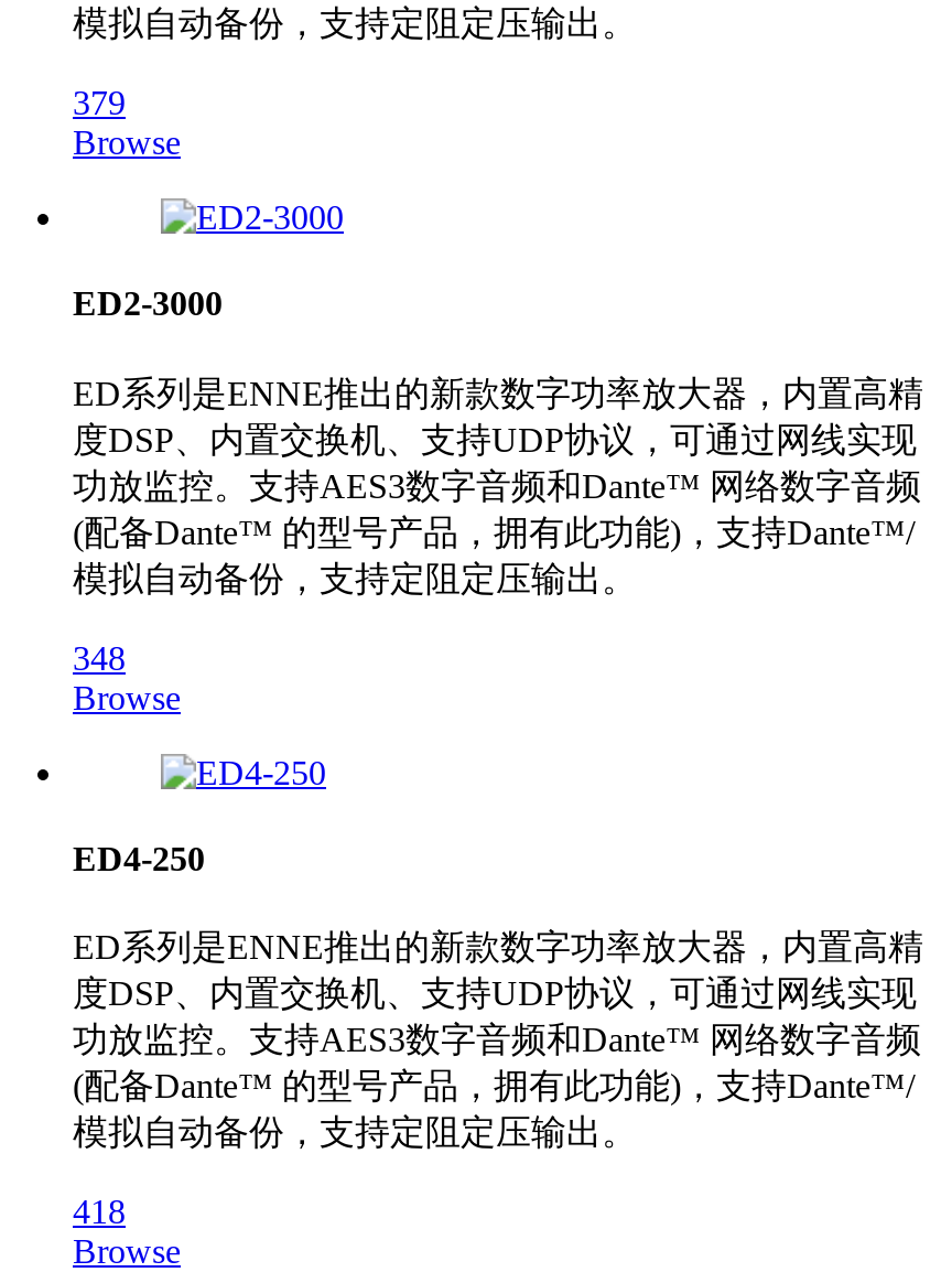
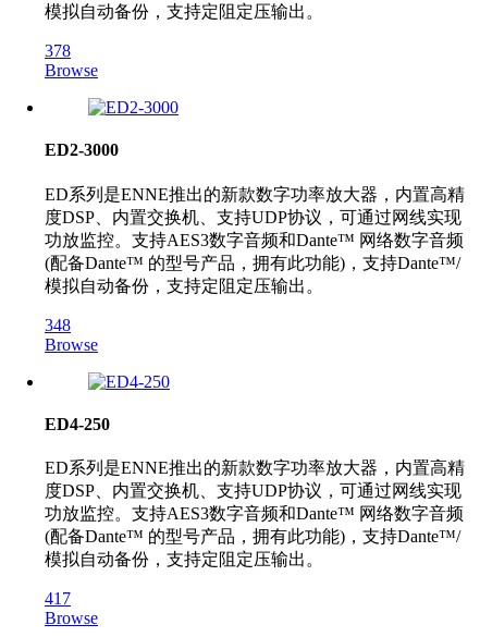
[73,84,126,121] 379 -> [45,41,71,60] 378
[73,1193,126,1230] 418 -> [45,589,71,608] 417

